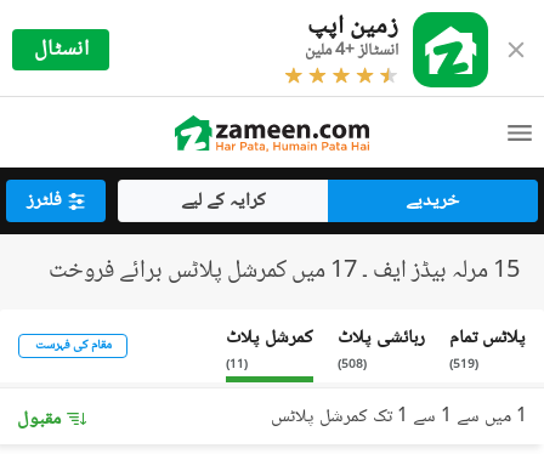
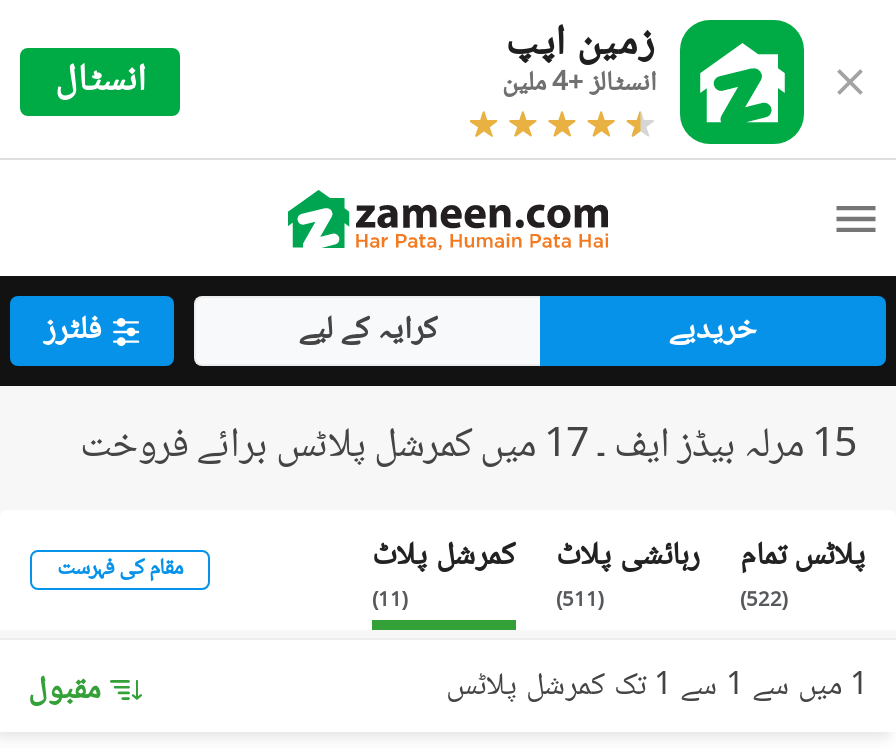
[341,354,363,375] 508 -> [562,584,598,618] 511
[453,354,475,375] 519 -> [746,584,782,618] 522

